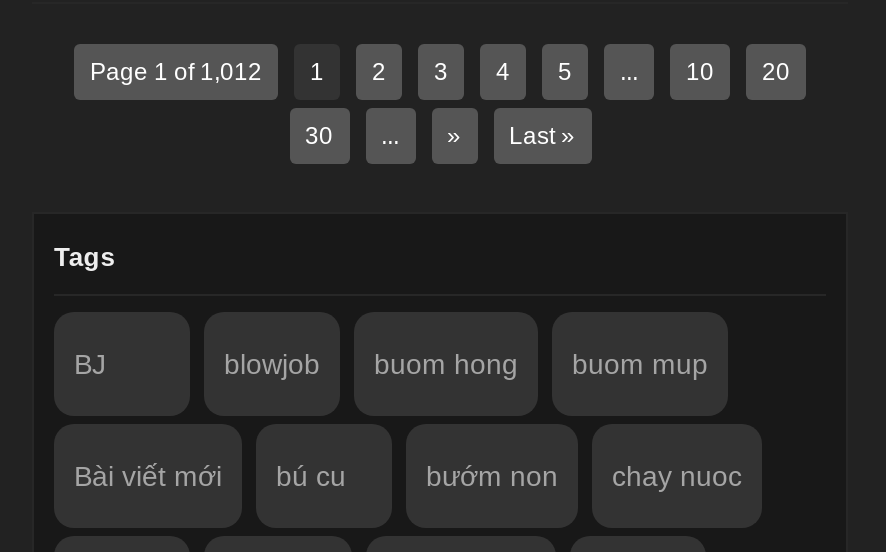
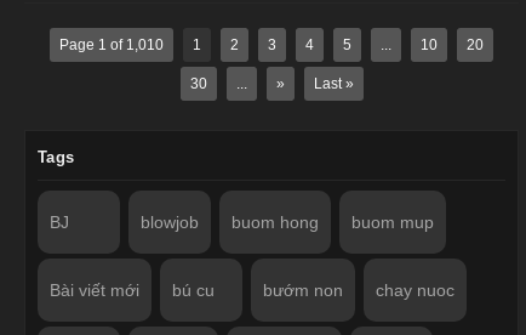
[90,59,262,87] Page 1 of 1,012 -> [59,36,164,53] Page 1 of 1,010

